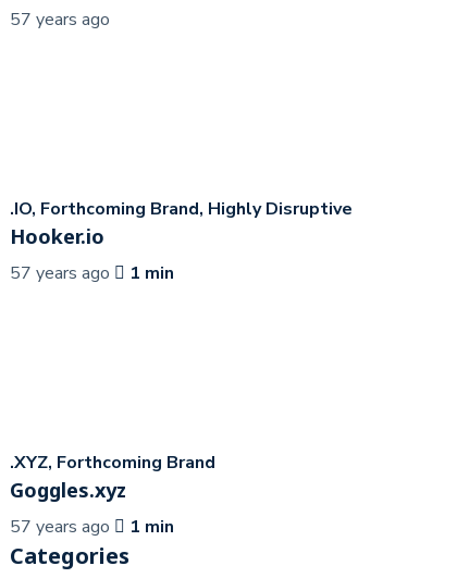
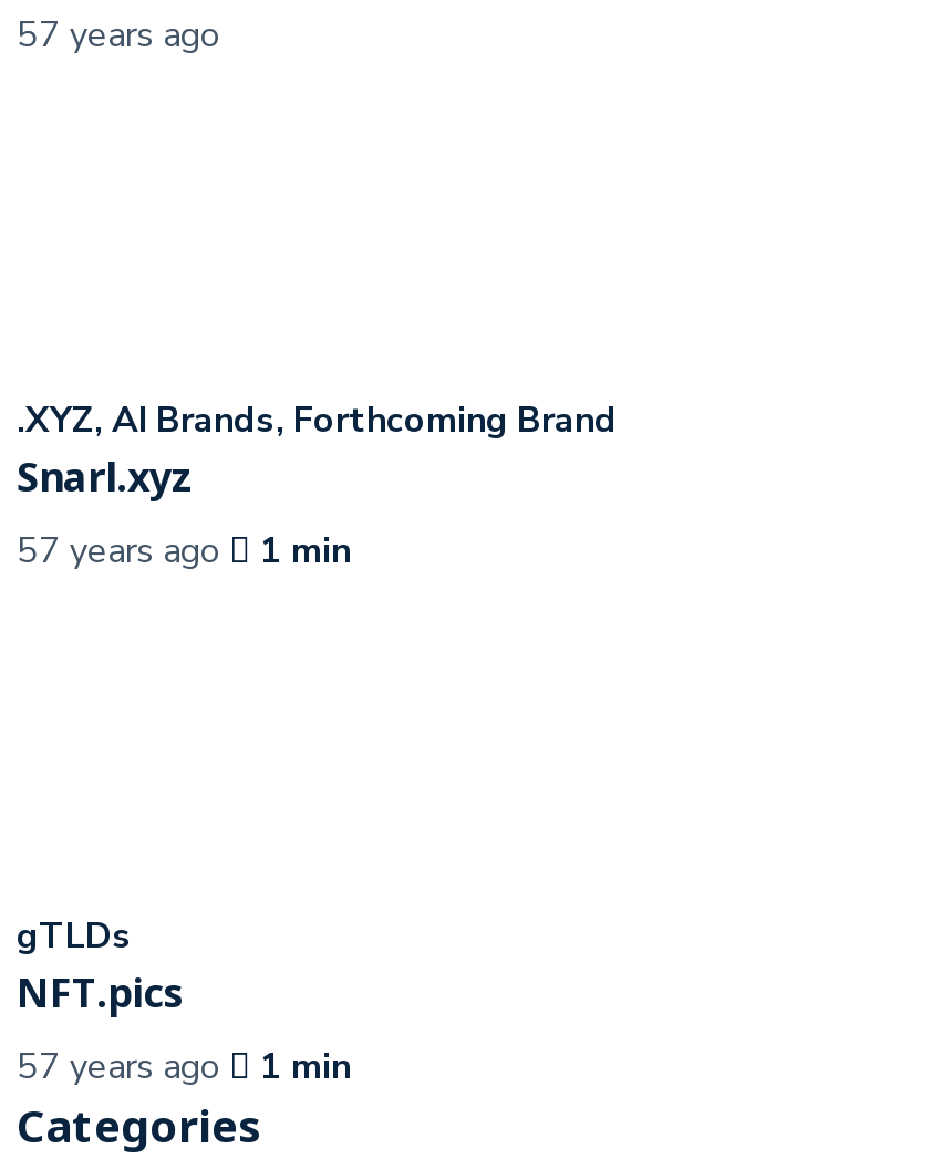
[10,197,353,249] .IO, Forthcoming Brand, Highly Disruptive | Hooker.io -> [17,396,617,503] .XYZ, AI Brands, Forthcoming Brand | Snarl.xyz
[10,451,215,503] .XYZ, Forthcoming Brand | Goggles.xyz -> [17,912,185,1018] gTLDs | NFT.pics

